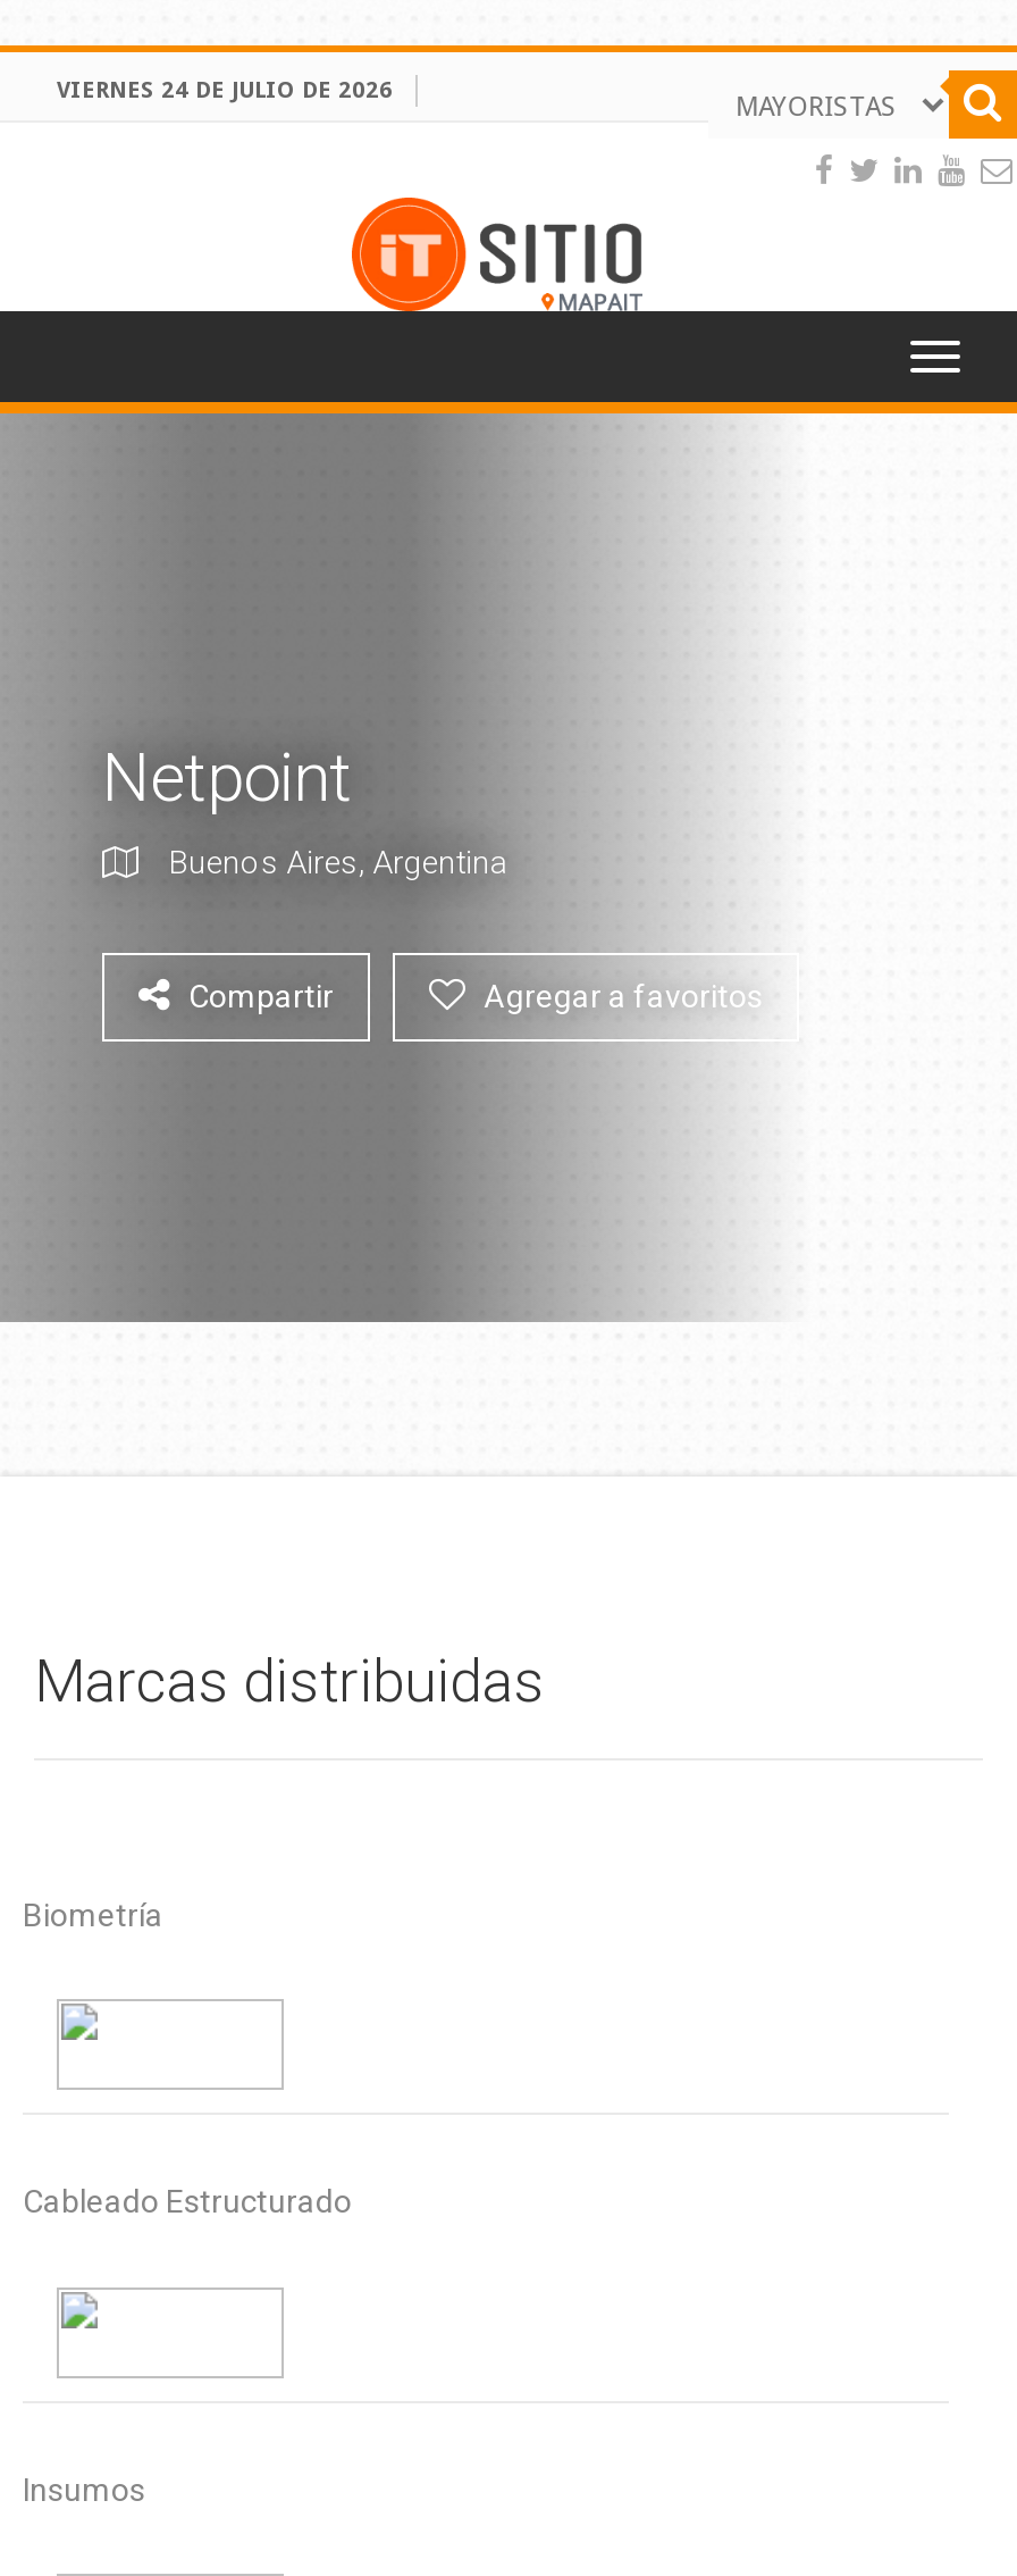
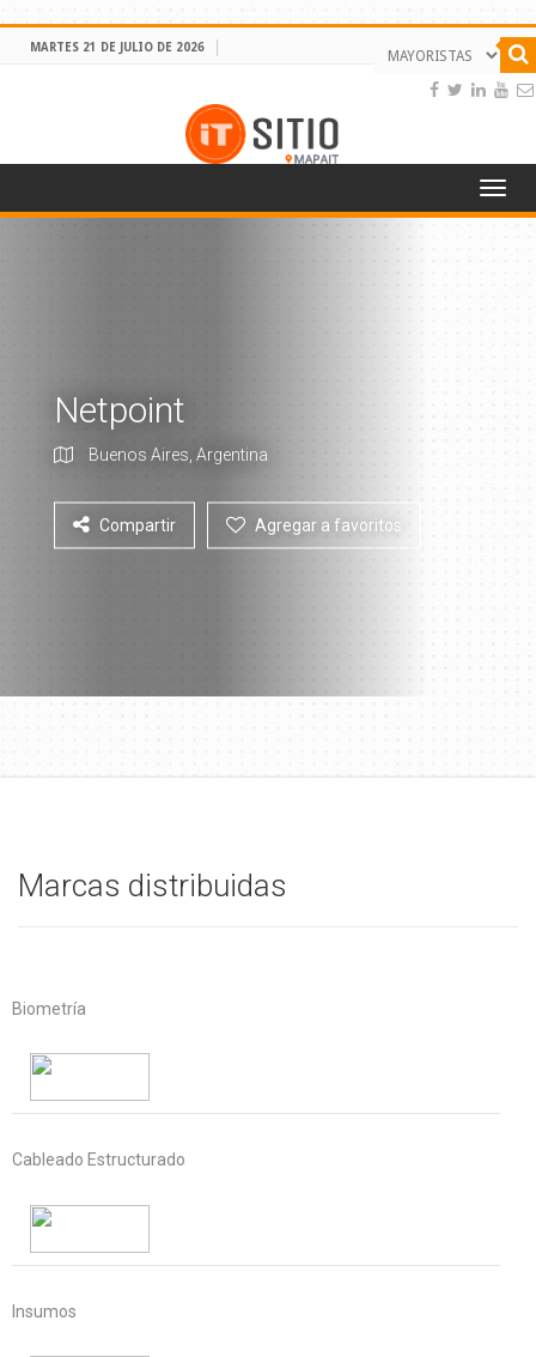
[57,77,393,102] VIERNES 24 DE JULIO DE 2026 -> [30,41,205,54] MARTES 21 DE JULIO DE 2026

